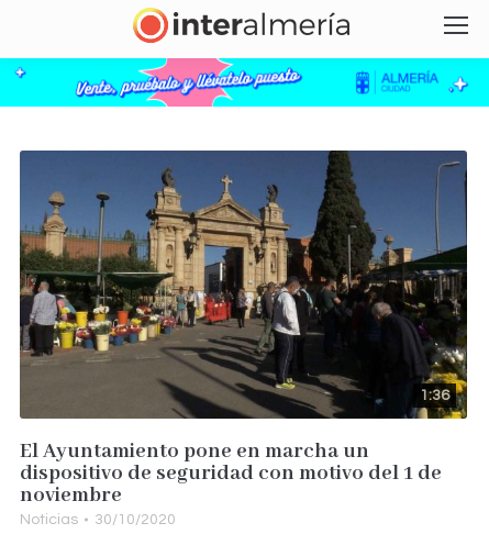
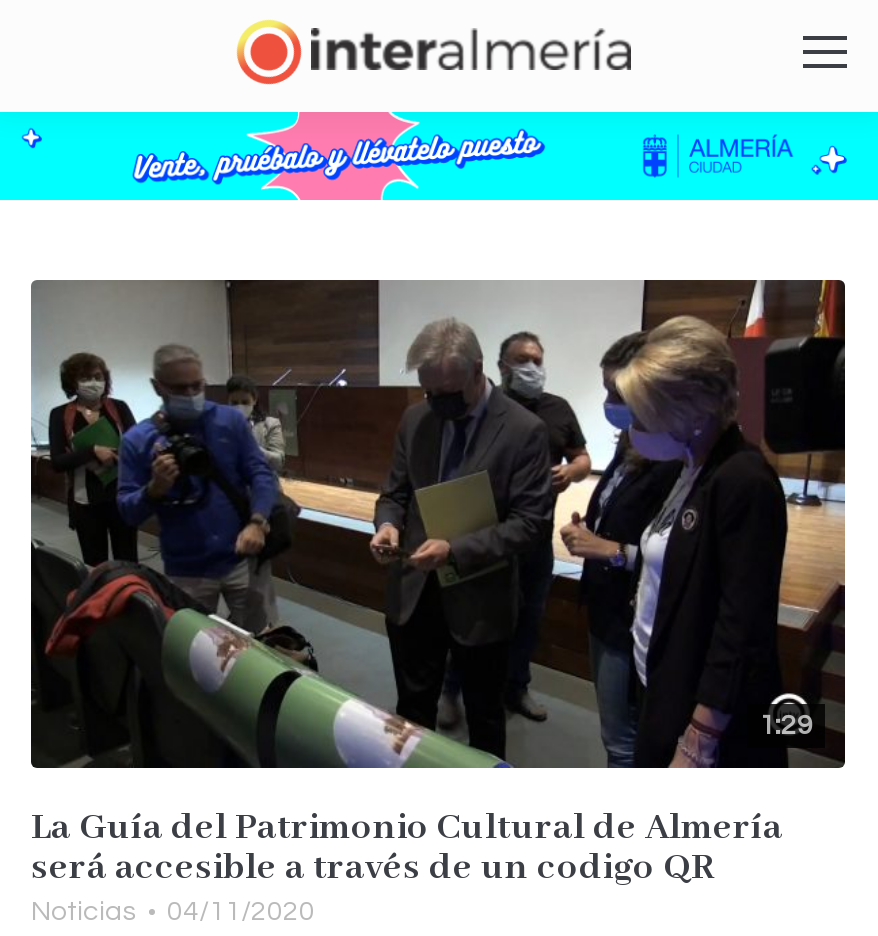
[19,149,468,420] [image] | 1:36 -> [31,278,847,770] [image] | 1:29
[20,439,442,509] El Ayuntamiento pone en marcha un | dispositivo de seguridad con motivo del 1 de | noviembre -> [31,804,783,892] La Guía del Patrimonio Cultural de Almería | será accesible a través de un codigo QR
[20,512,176,528] Noticias 30/10/2020 -> [31,898,315,926] Noticias 04/11/2020

